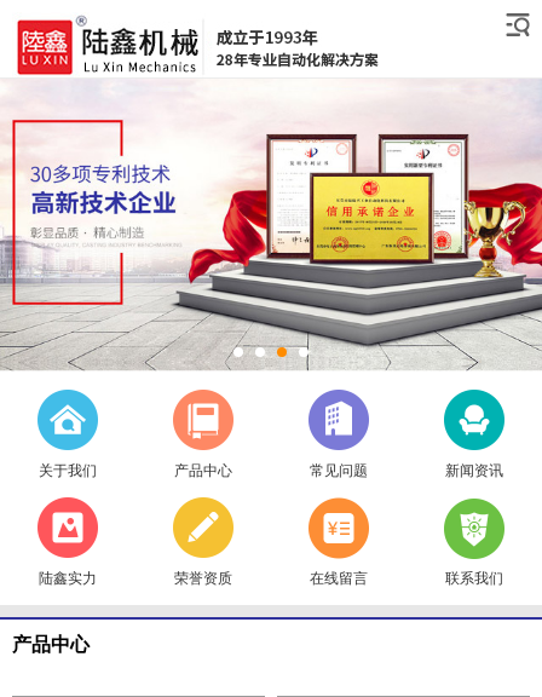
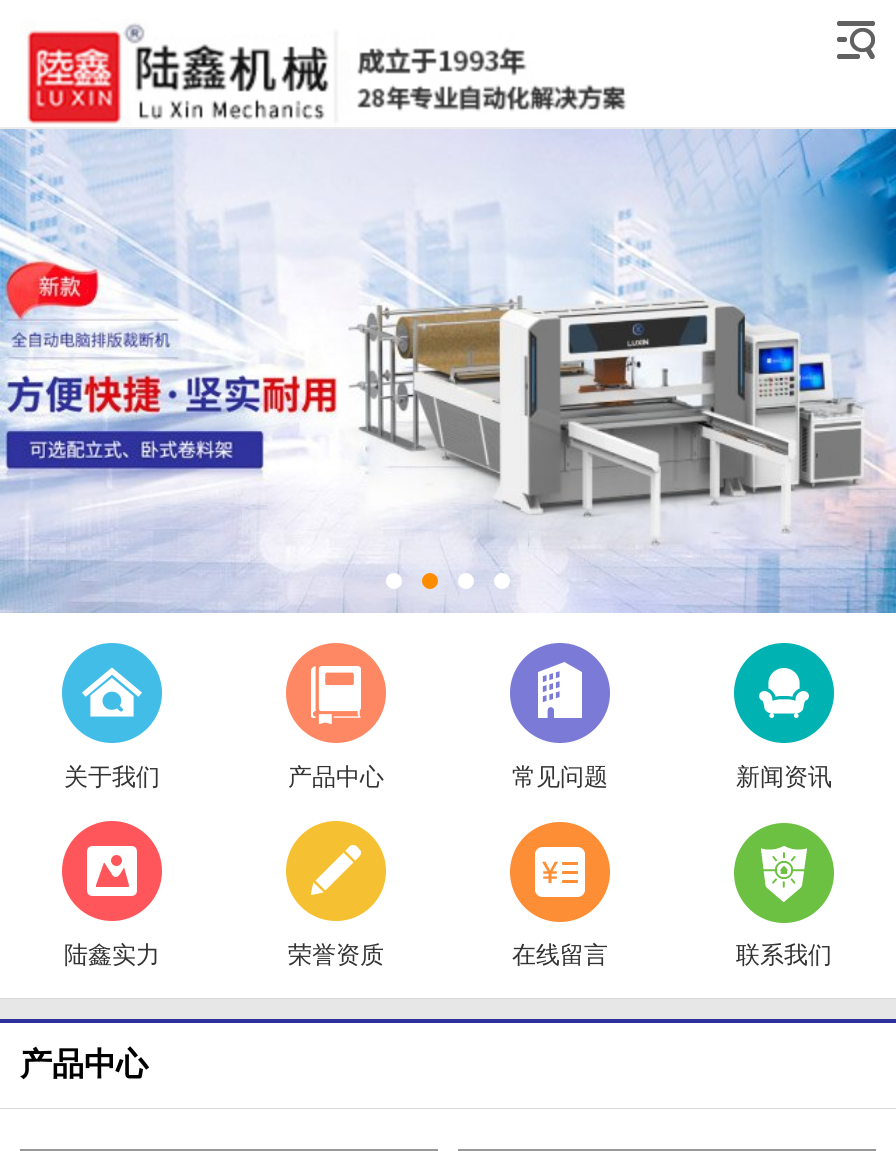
[4,79,538,371] [image] -> [6,127,890,615] [image]

